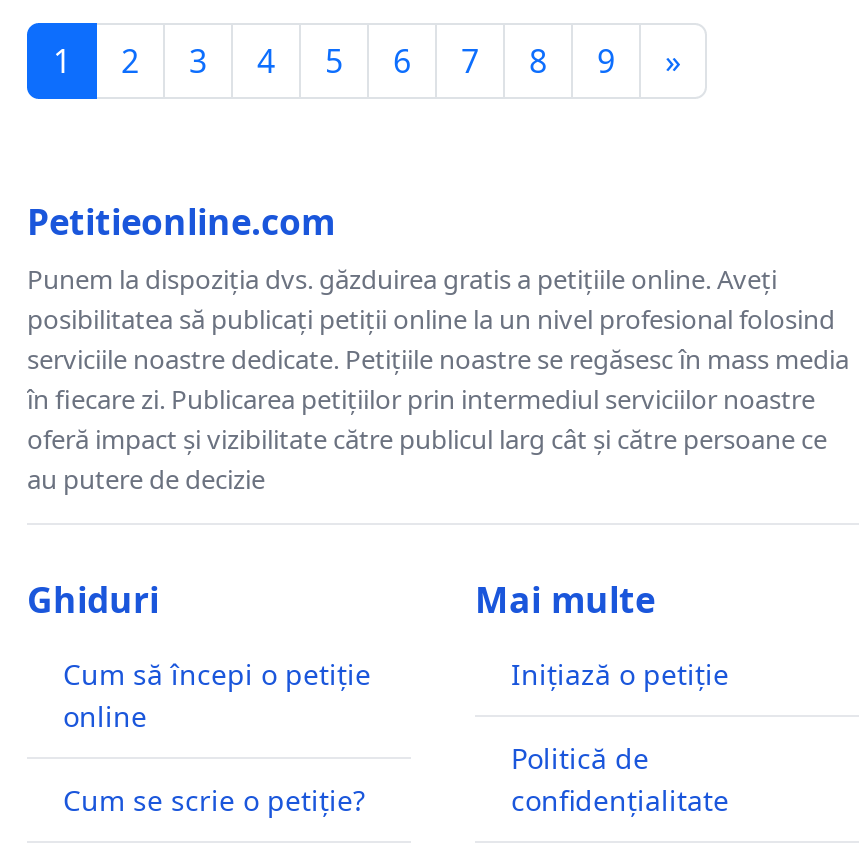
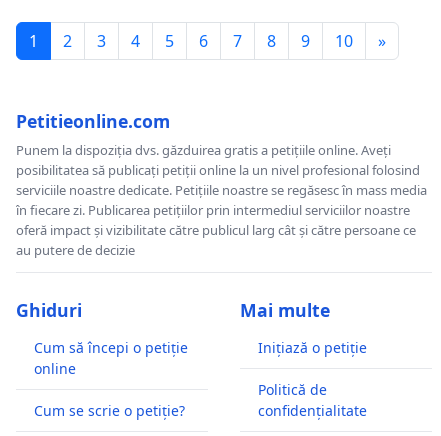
none -> [335,30,353,52] 10

